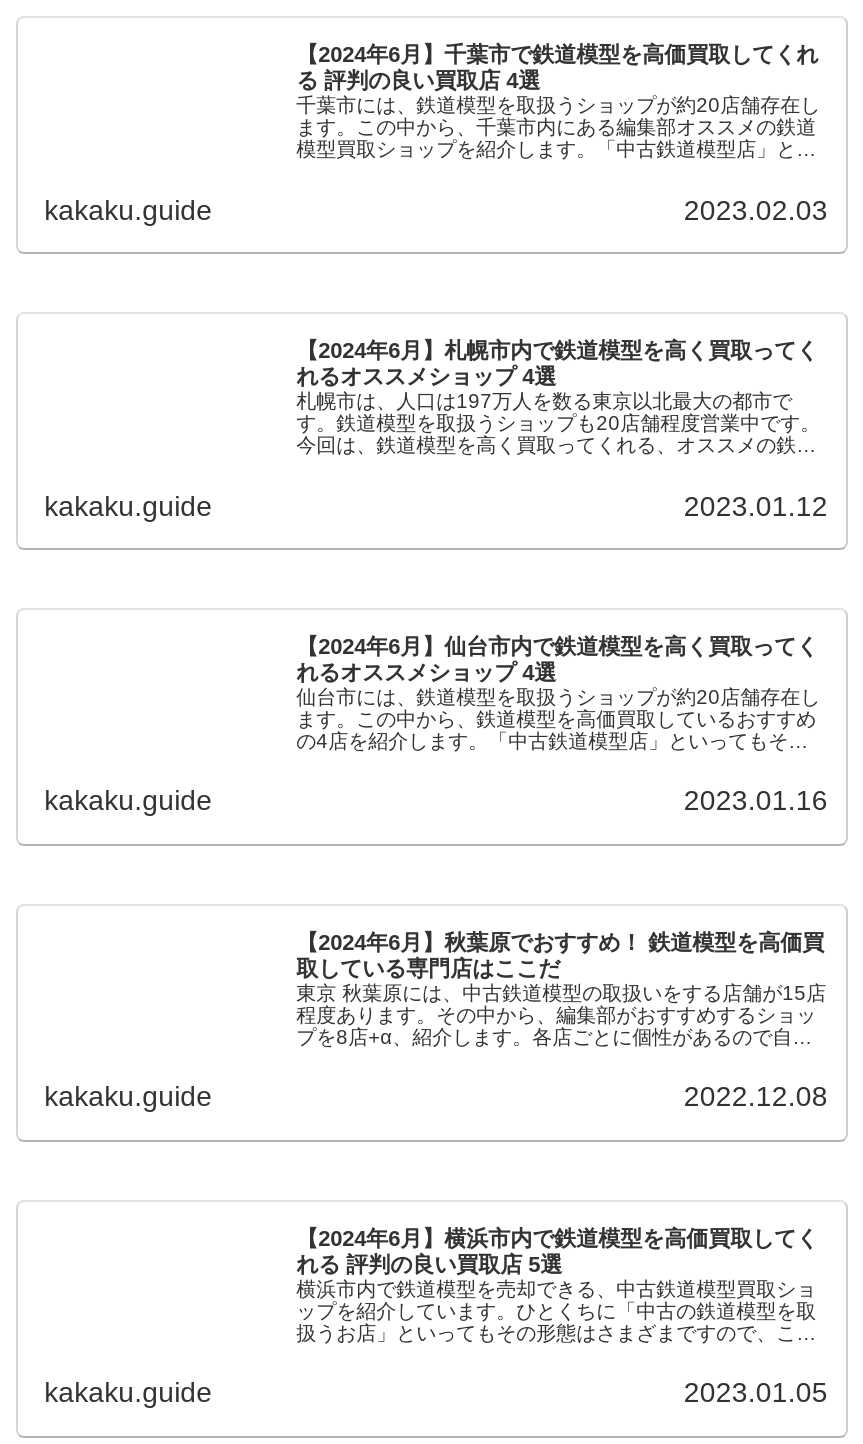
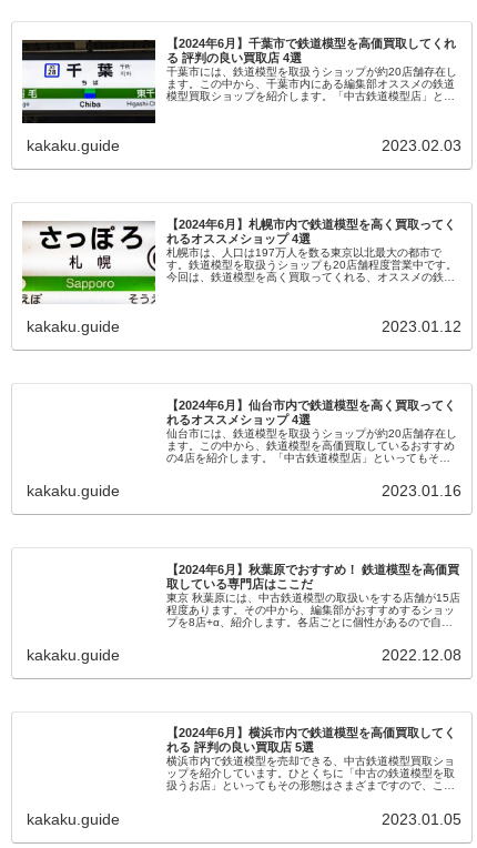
none -> [21,39,156,124] [image]
none -> [21,220,156,305] [image]

